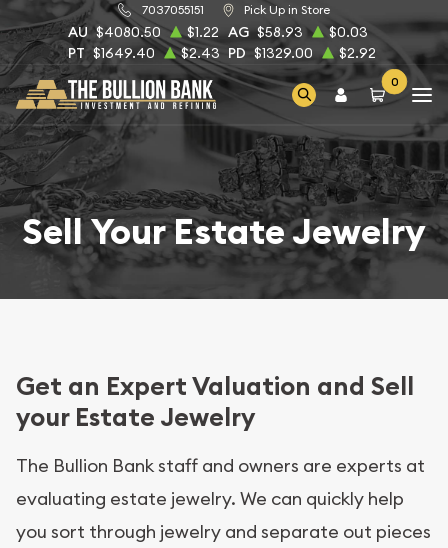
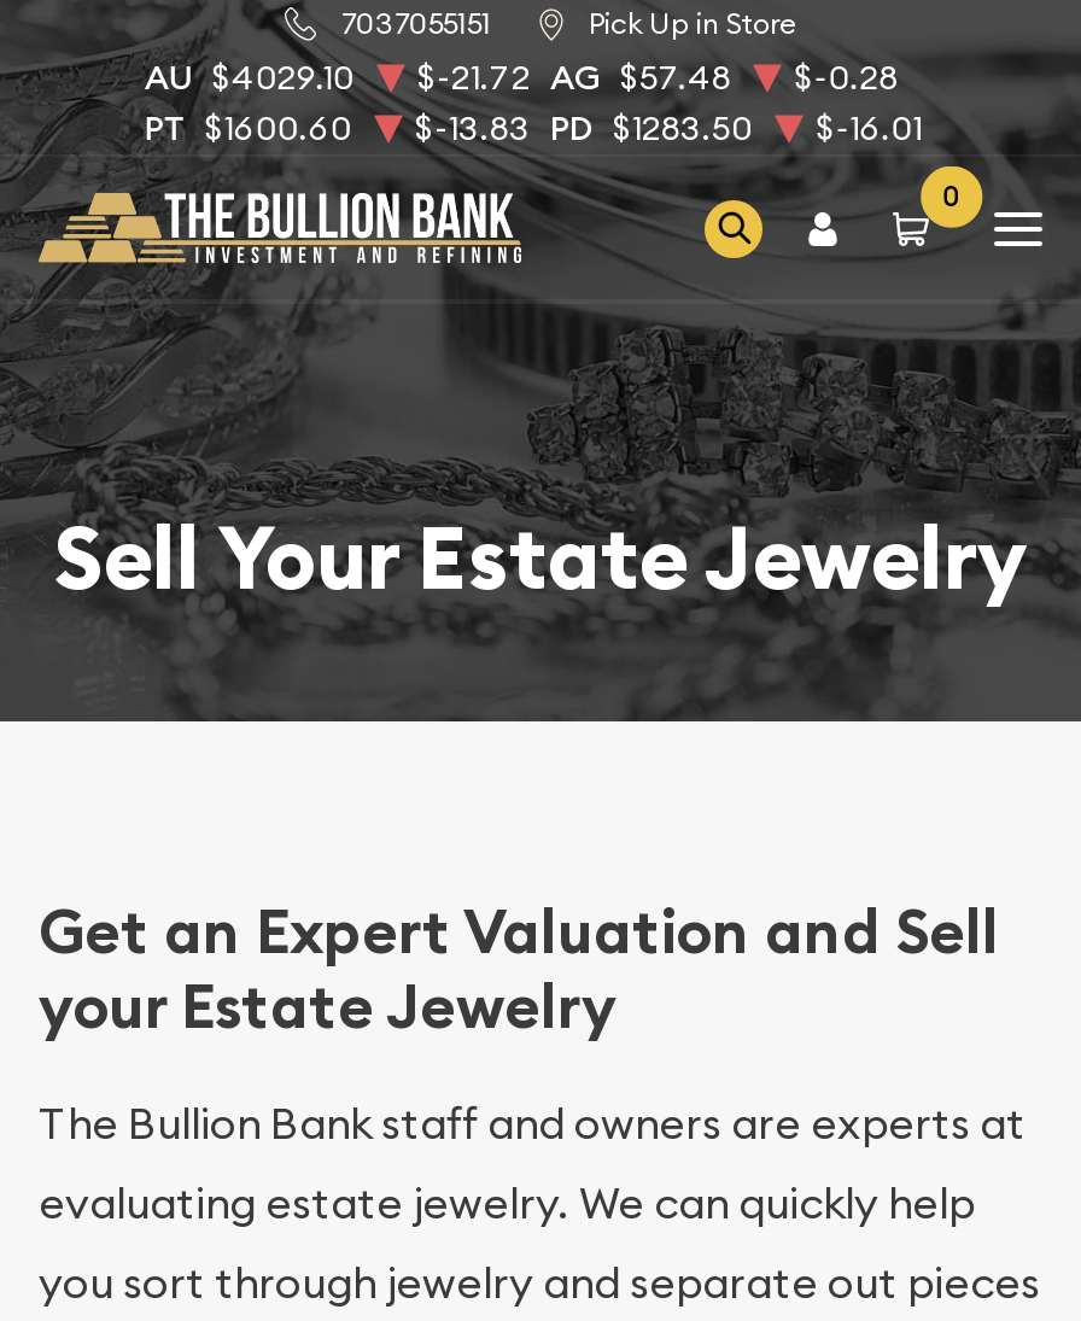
[68,22,161,40] AU $4080.50 -> [144,54,354,98] AU $4029.10
[187,22,303,40] $1.22 AG $58.93 -> [417,54,731,98] $-21.72 AG $57.48
[329,22,368,40] $0.03 -> [794,54,898,98] $-0.28
[68,43,155,61] PT $1649.40 -> [144,105,352,148] PT $1600.60
[181,43,313,61] $2.43 PD $1329.00 -> [415,105,753,148] $-13.83 PD $1283.50
[339,43,376,61] $2.92 -> [816,105,922,148] $-16.01

